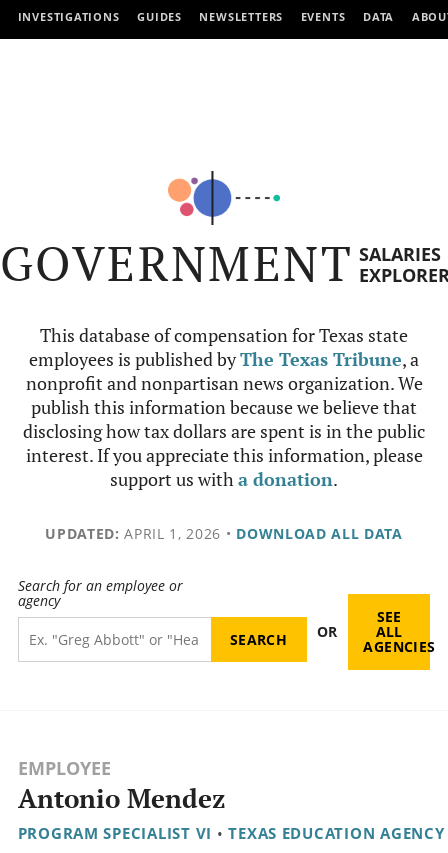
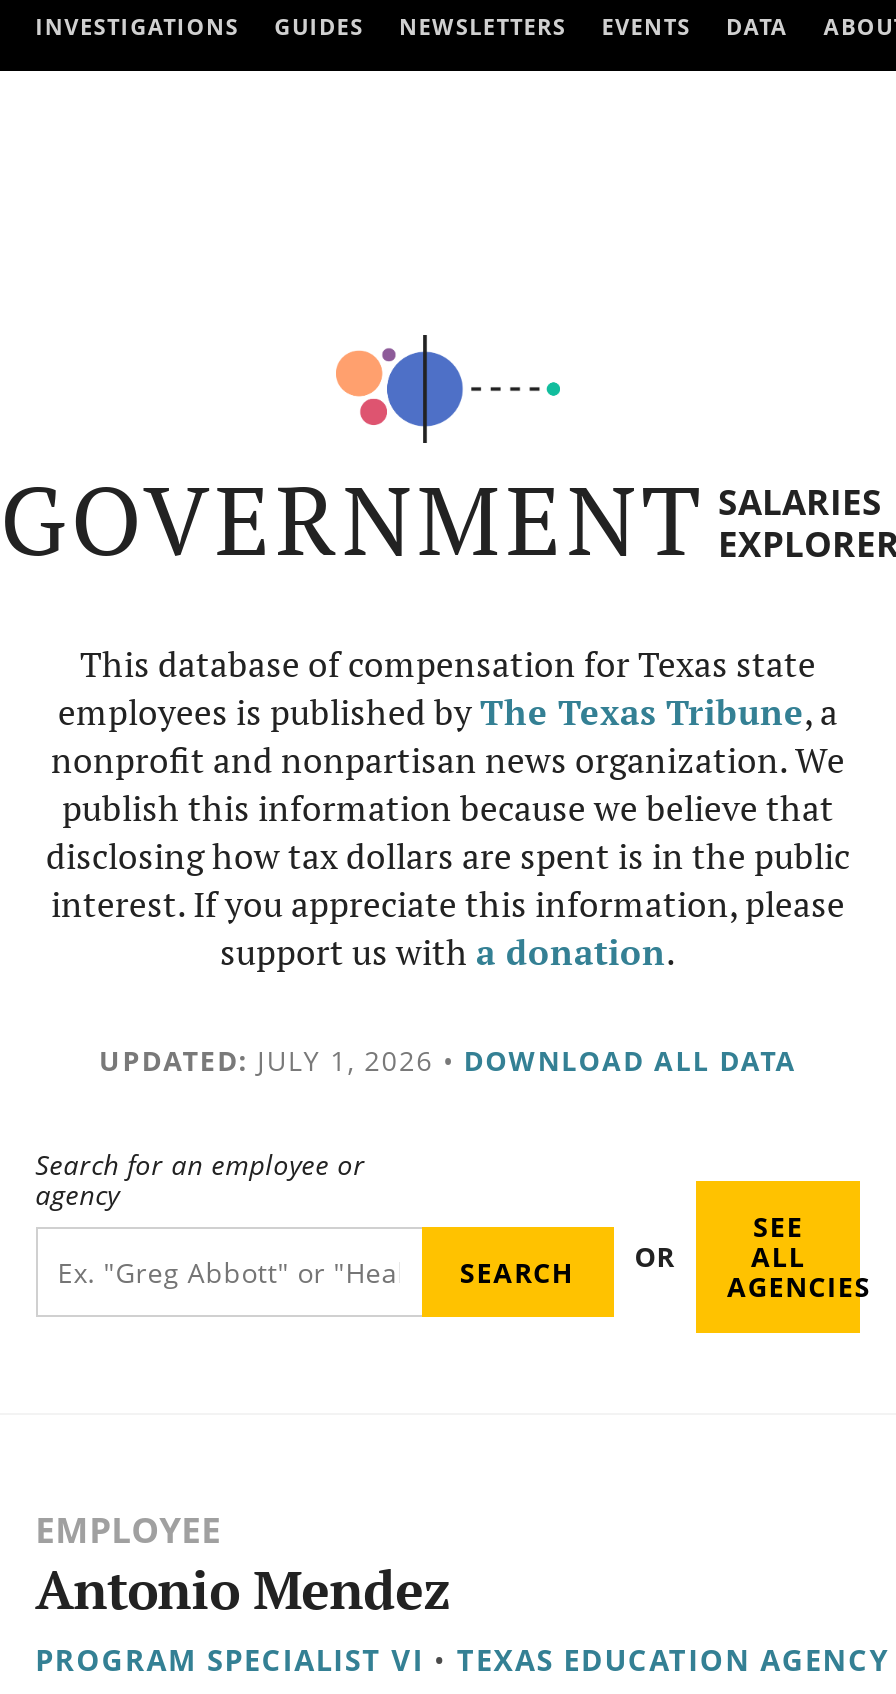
[45,524,403,543] UPDATED: APRIL 1, 2026 • DOWNLOAD ALL DATA -> [99,1041,797,1079] UPDATED: JULY 1, 2026 • DOWNLOAD ALL DATA

